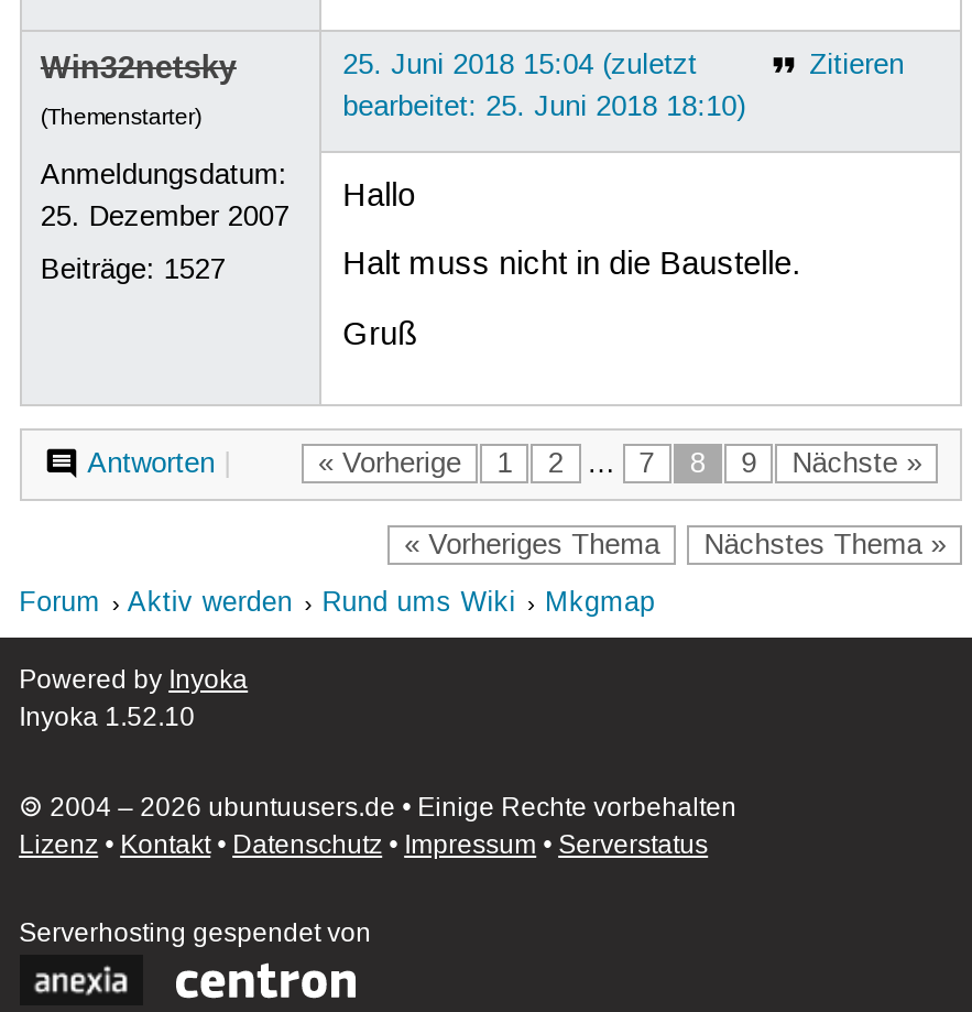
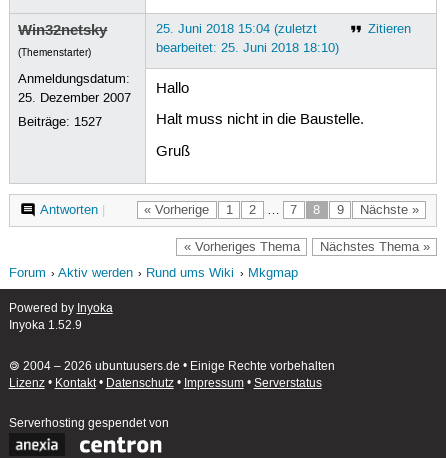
[19,703,195,736] Inyoka 1.52.10 -> [9,319,82,334] Inyoka 1.52.9

